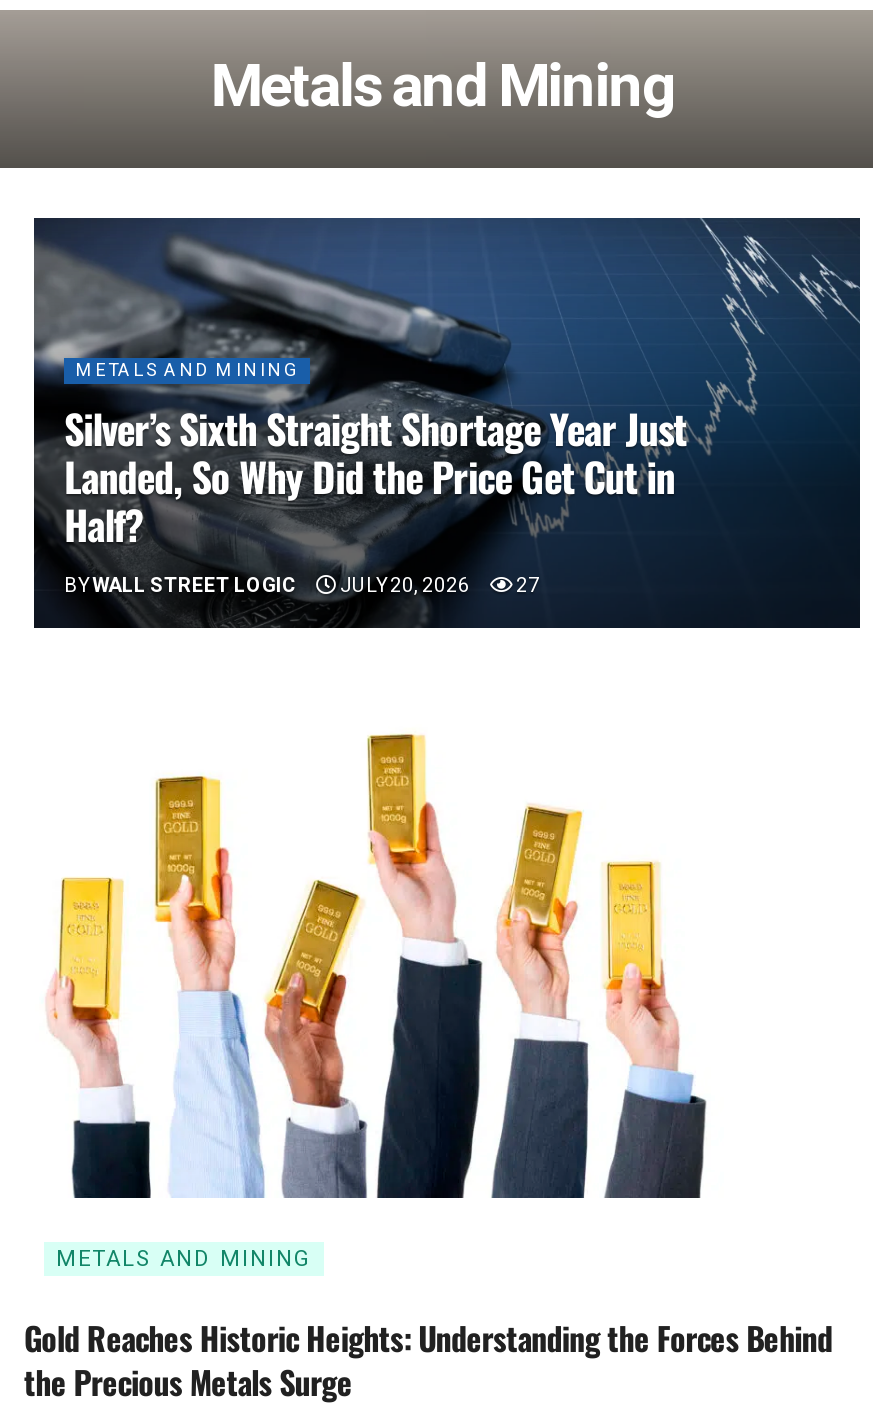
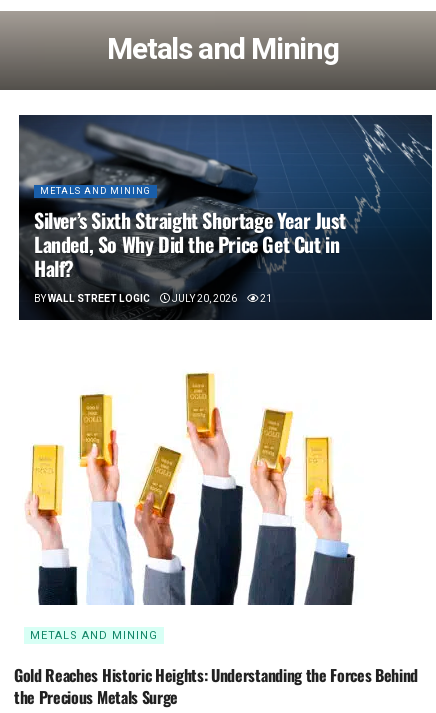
[64,572,540,600] BY WALL STREET LOGIC JULY 20, 2026 27 -> [34,292,272,306] BY WALL STREET LOGIC JULY 20, 2026 21

